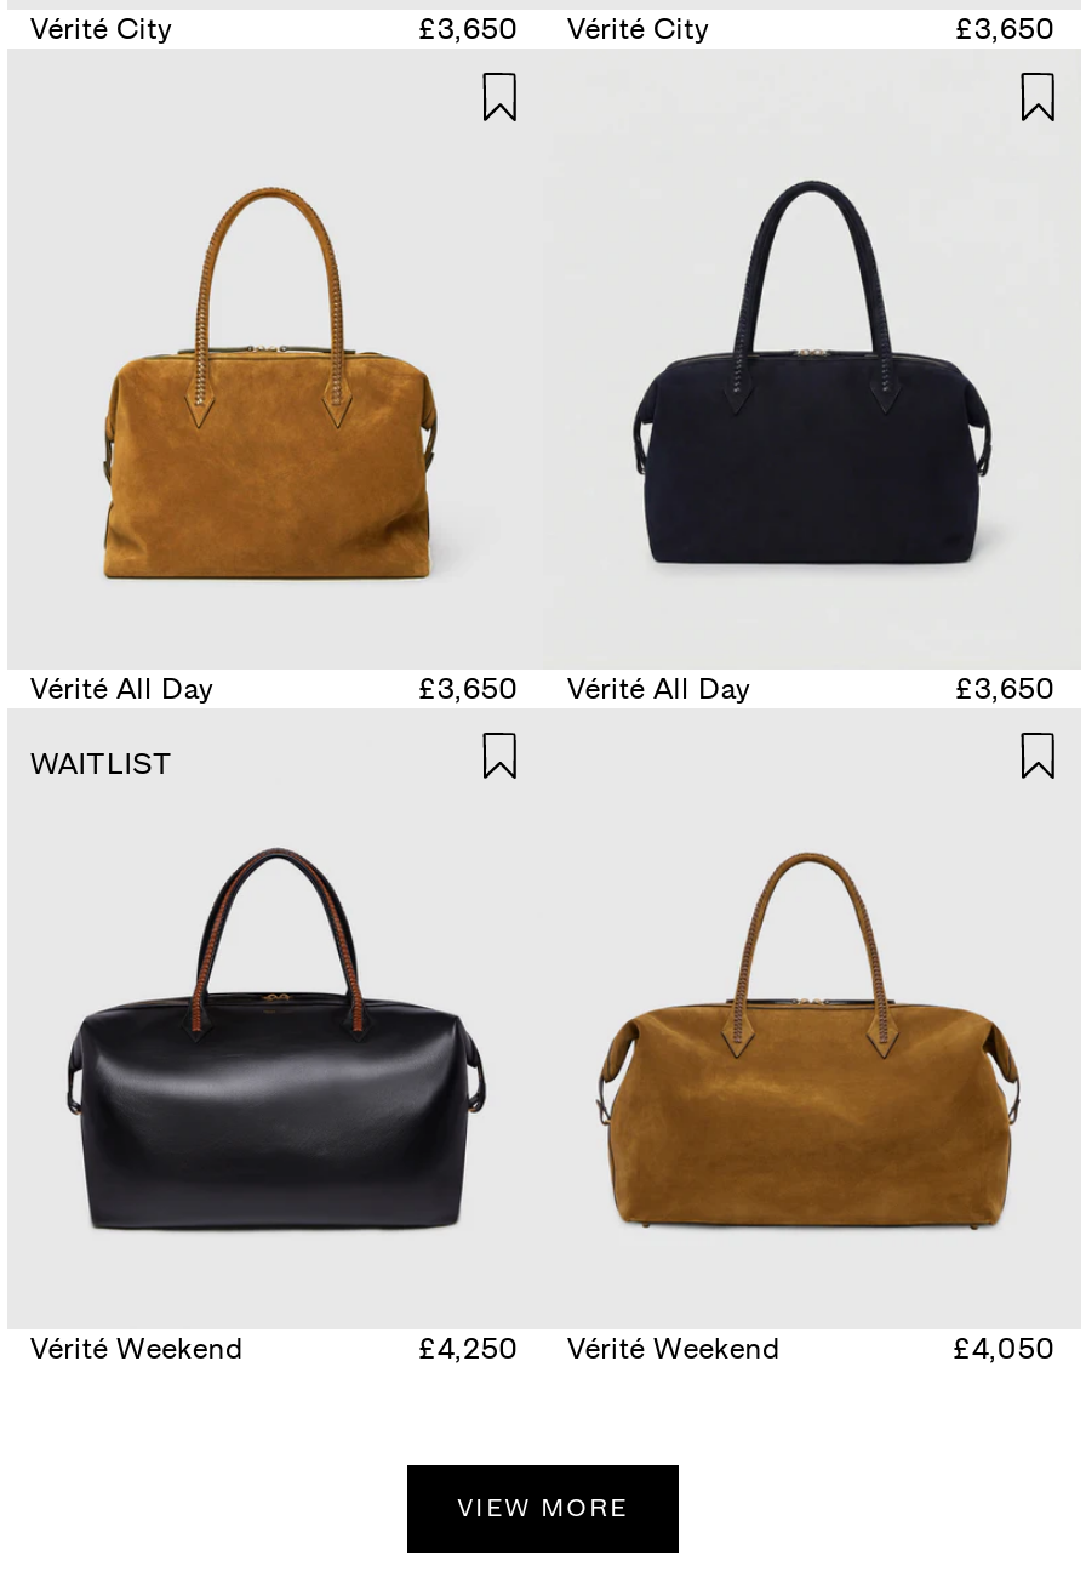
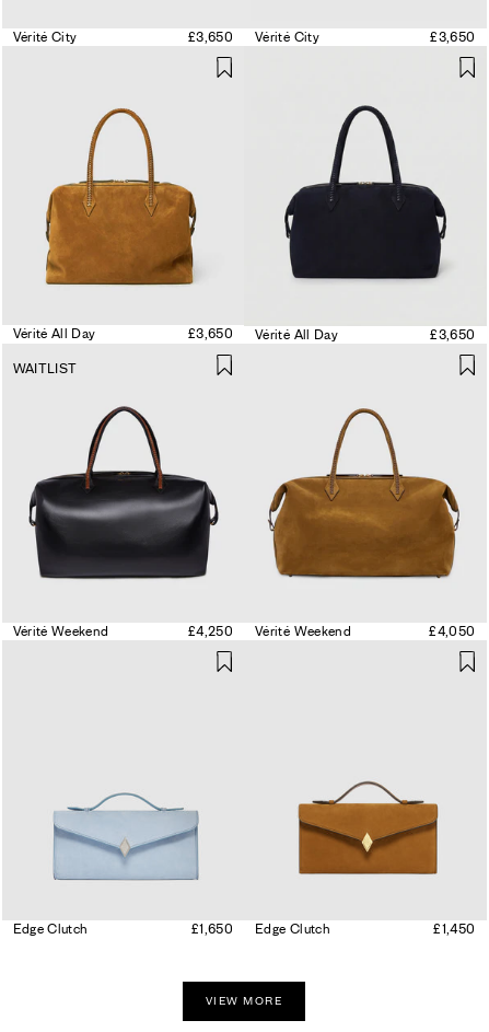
none -> [13,791,475,935] [image] | Edge Clutch | £1,650 | Edge Clutch | £1,450
none -> [296,779,440,874] [image]

